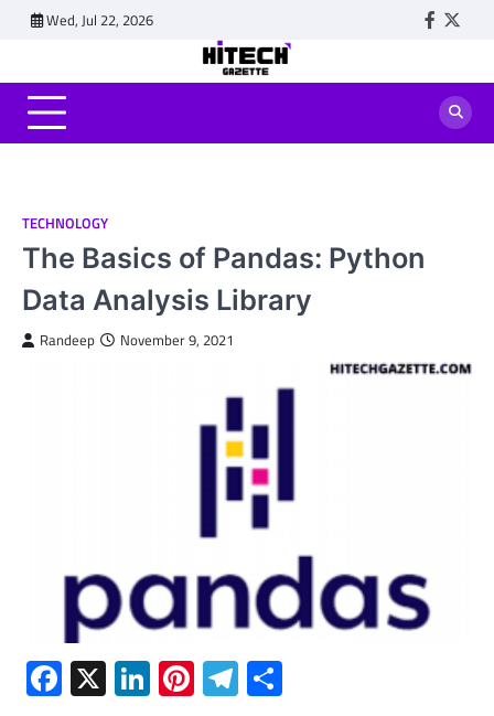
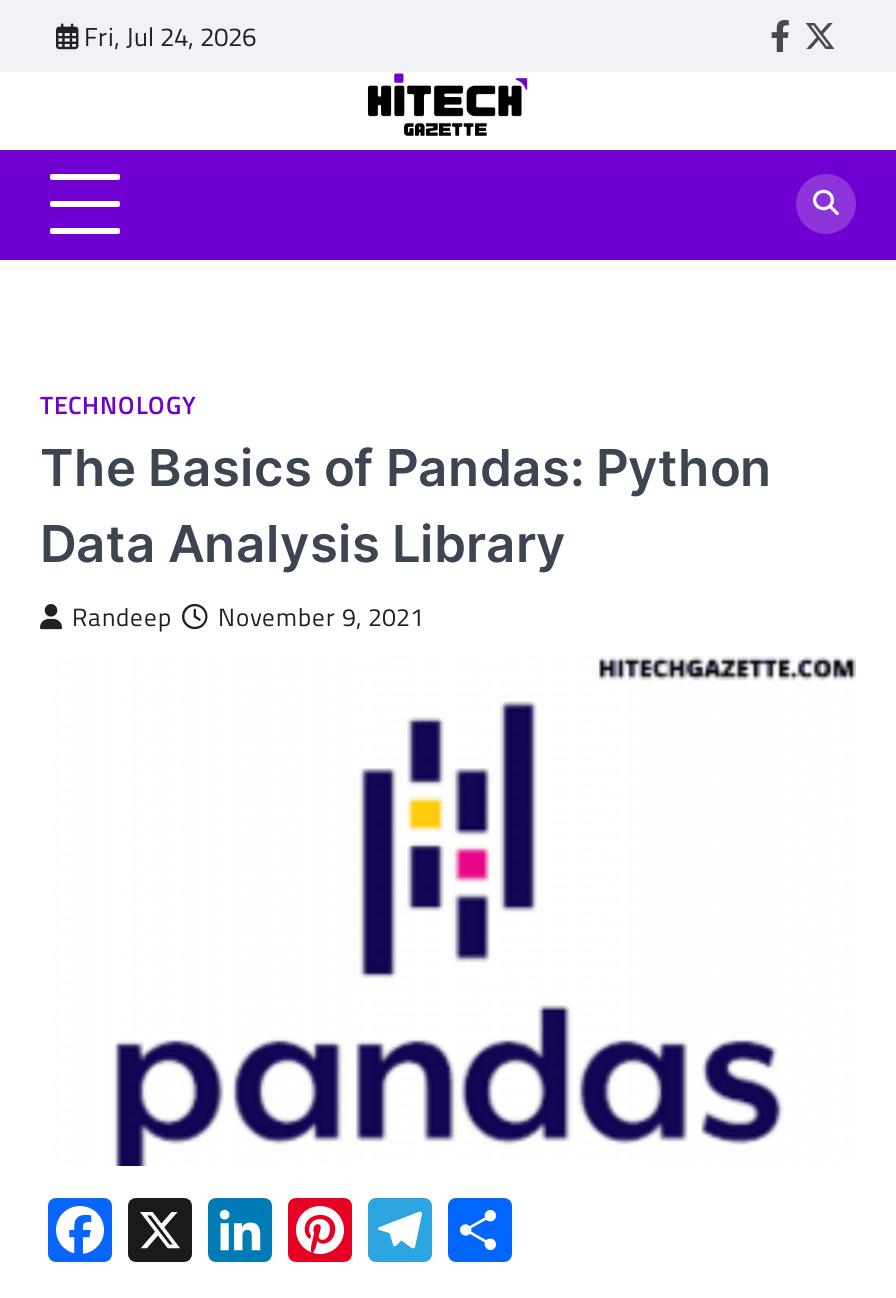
[46,8,153,30] Wed, Jul 22, 2026 -> [84,15,256,55] Fri, Jul 24, 2026

